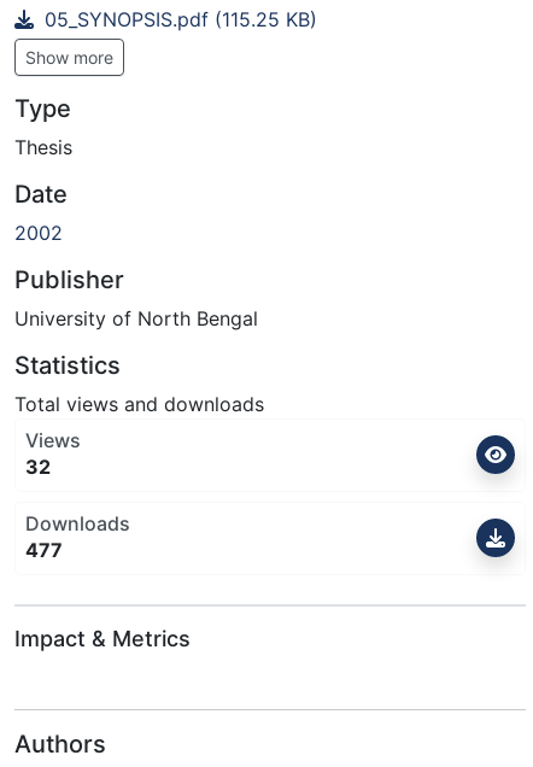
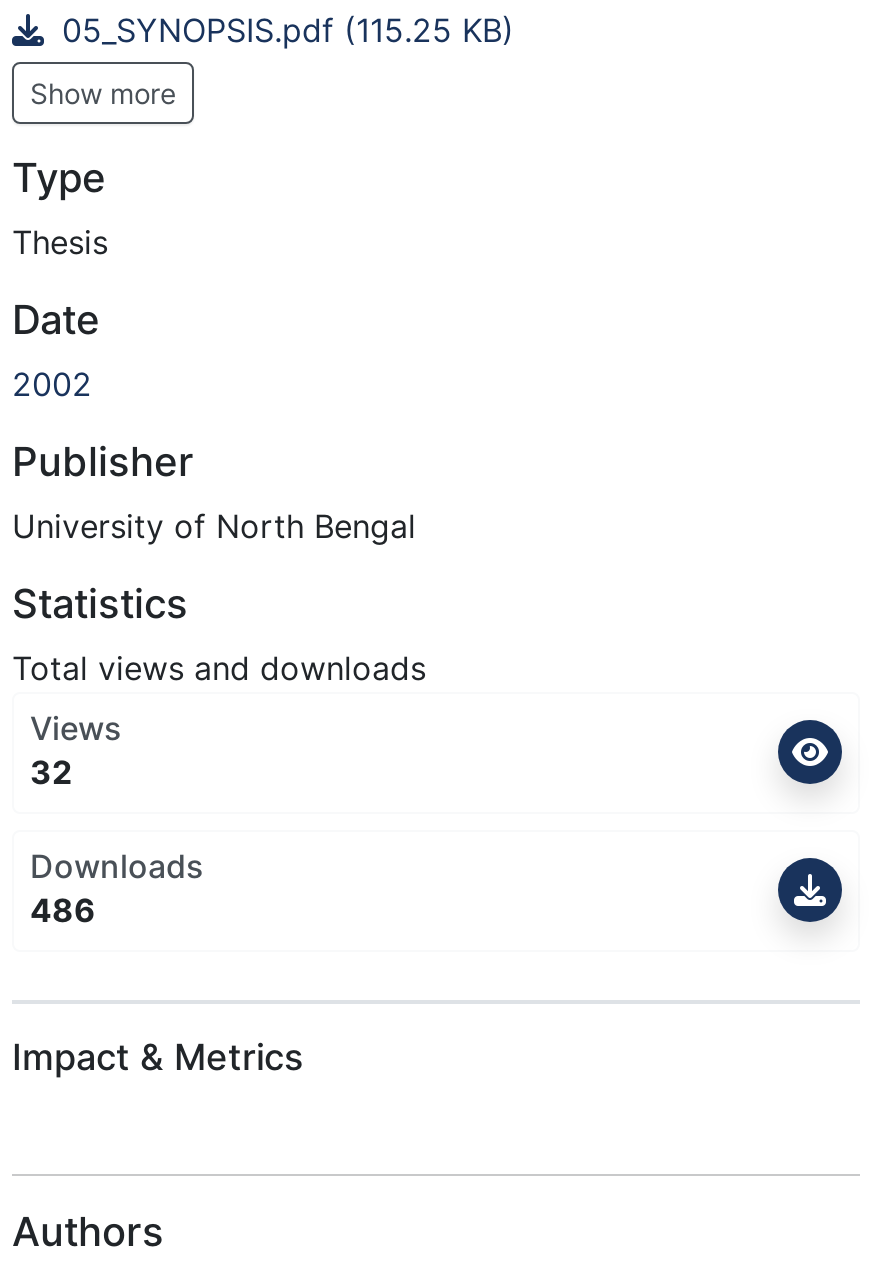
[25,538,63,562] 477 -> [30,890,96,930] 486

